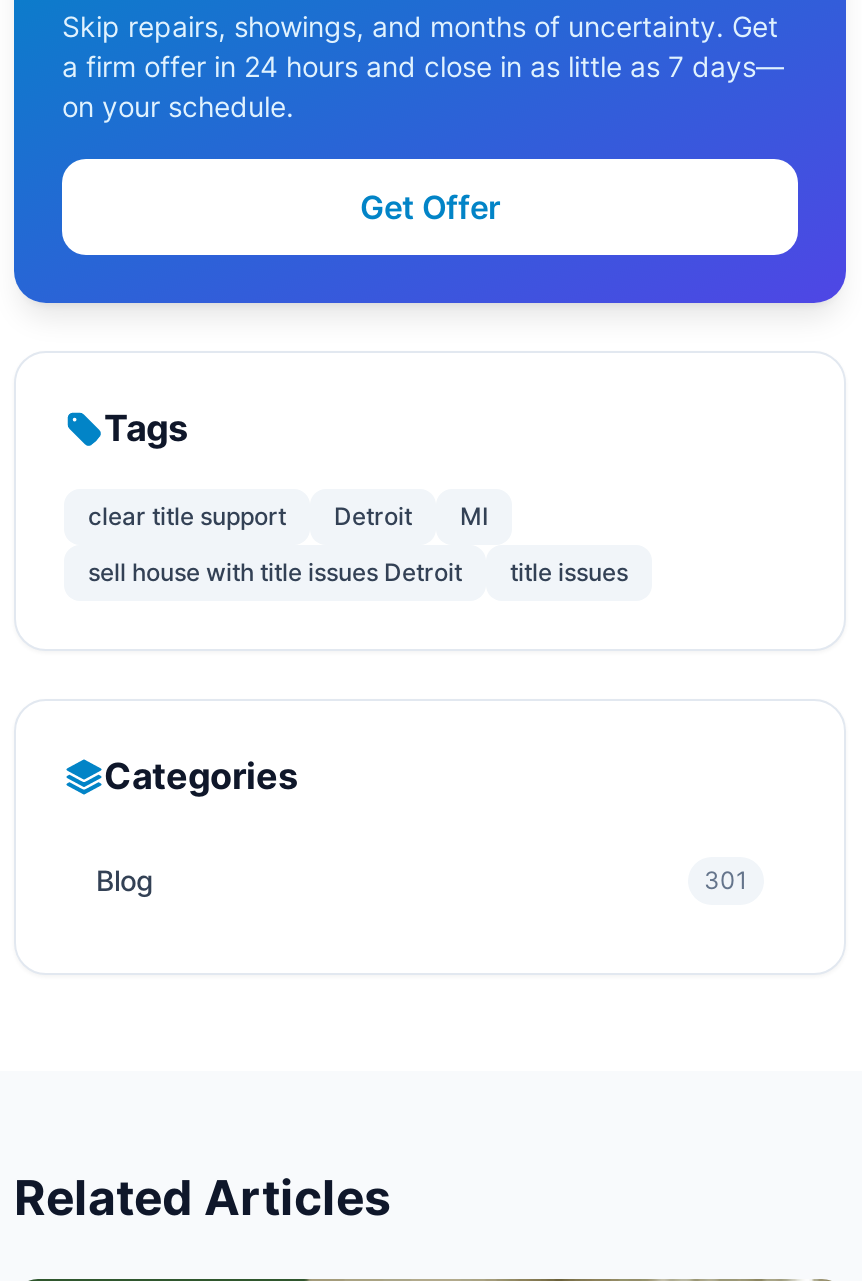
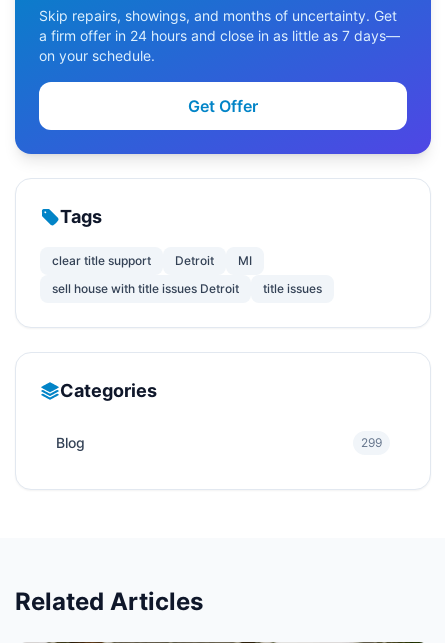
[704,864,748,894] 301 -> [361,435,382,450] 299

